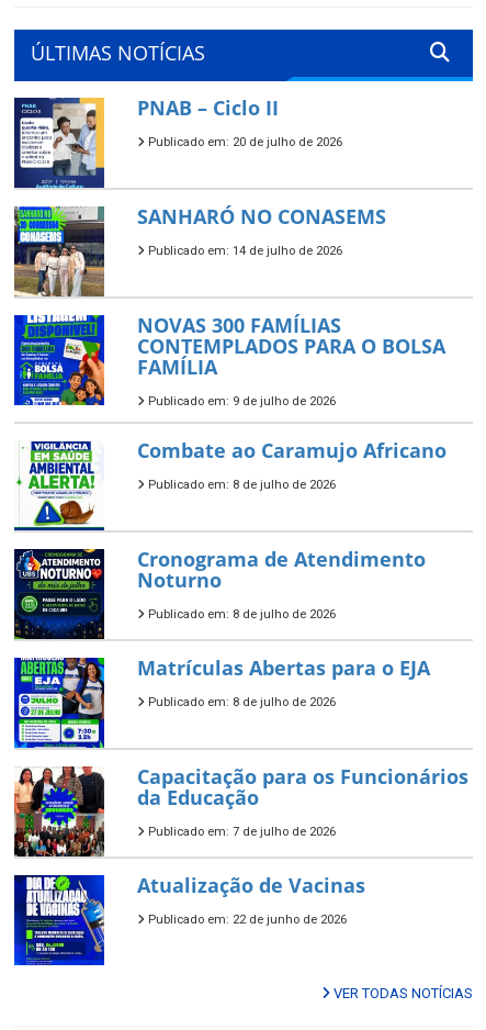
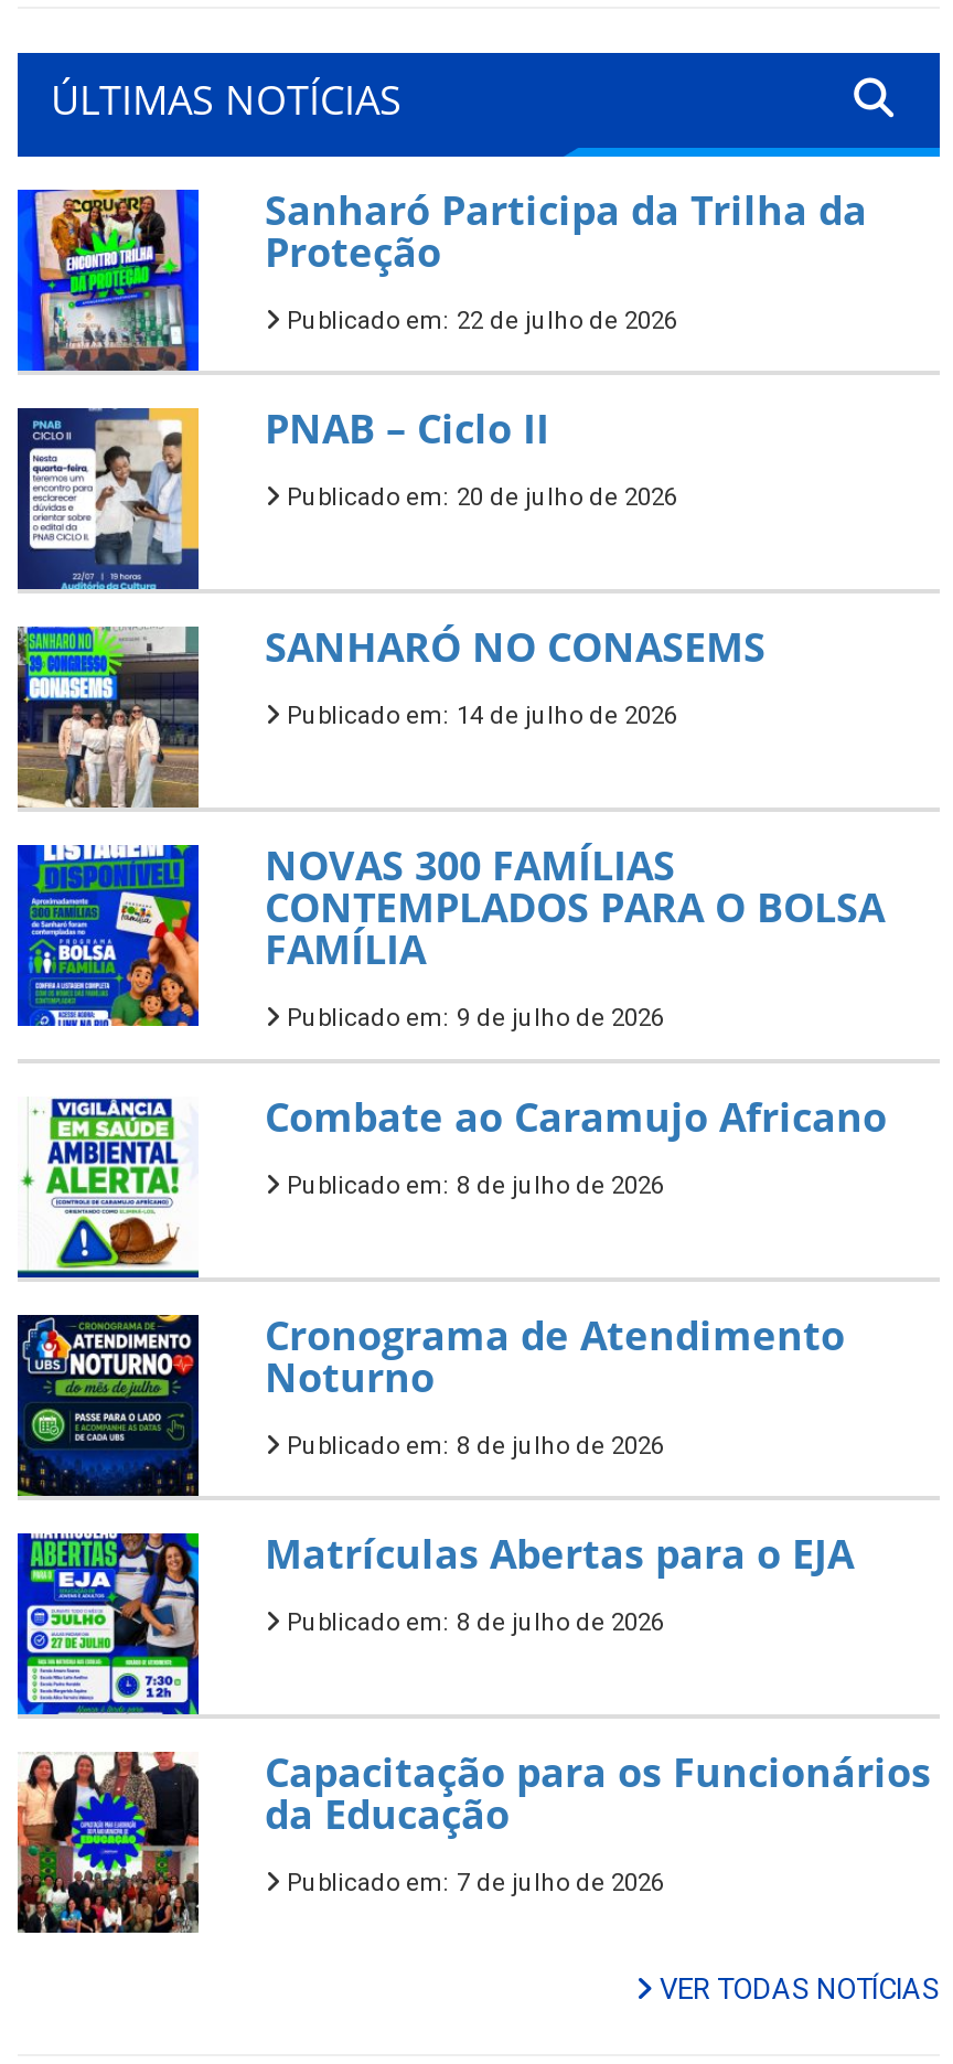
none -> [15,183,867,373] [image] | Sanharó Participa da Trilha da | Proteção | Publicado em: 22 de julho de 2026
moved [14,94,468,839] -> [18,401,931,1897]: [image] | PNAB – Ciclo II | Publicado em: 20 de julho de 2026 | ... | da Educação | Publicado em: 7 de julho de 2026
[13,872,365,966] [image] | Atualização de Vacinas | Publicado em: 22 de junho de 2026 -> none

